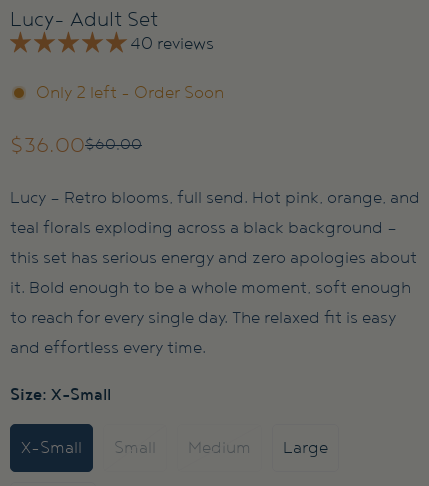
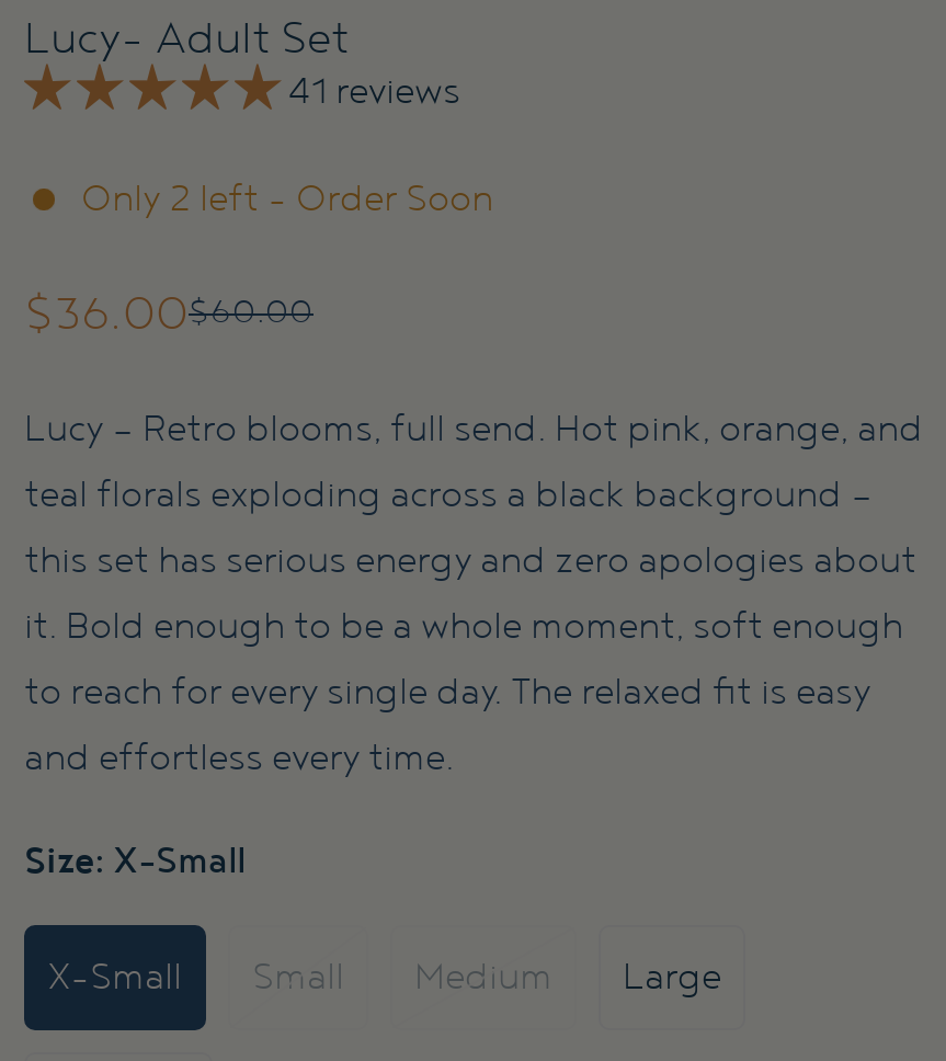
[130,34,214,54] 40 reviews -> [287,70,460,114] 41 reviews

